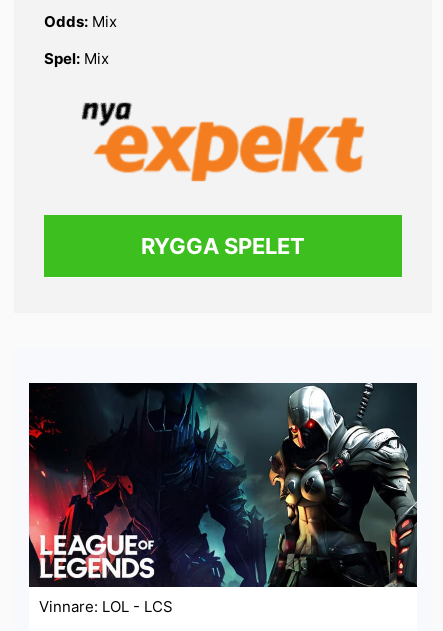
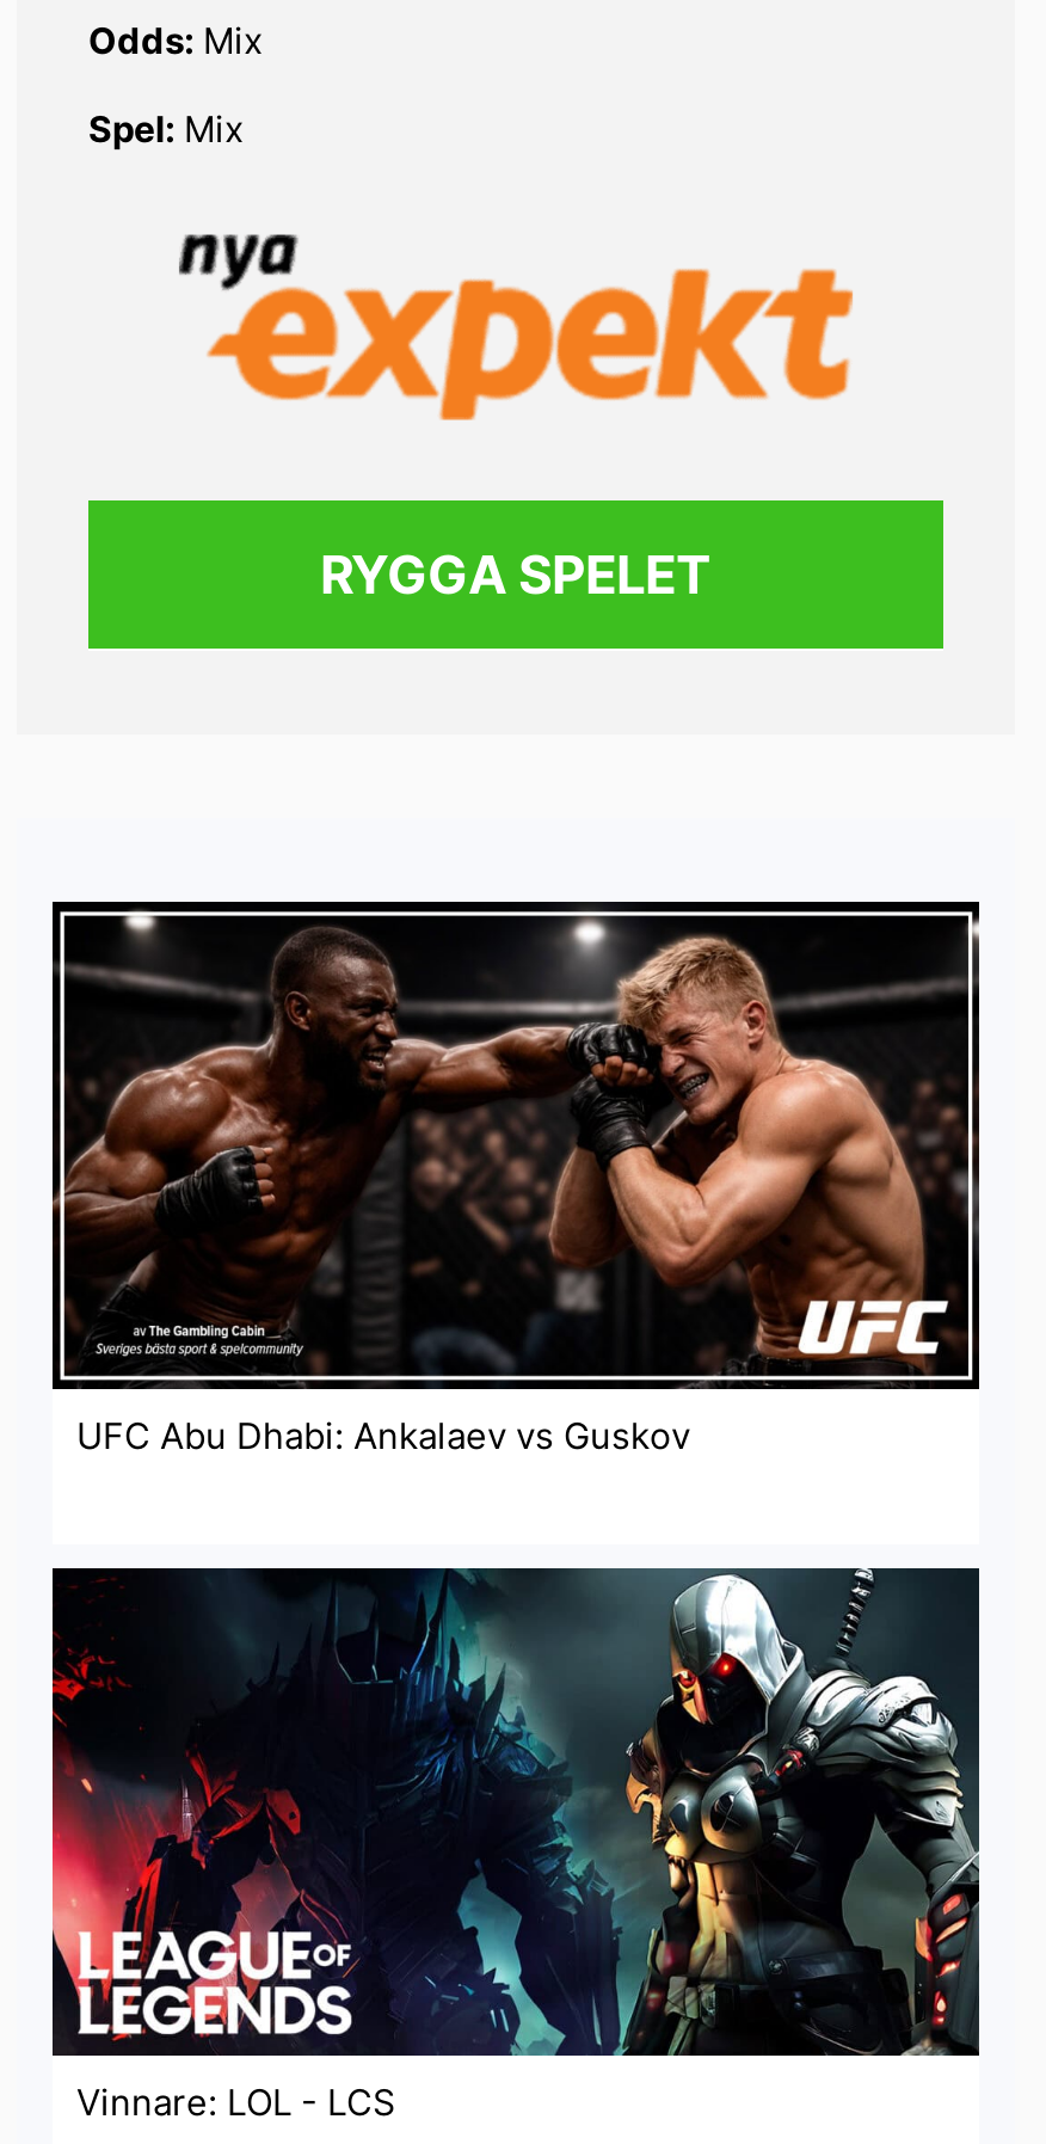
none -> [50,898,979,1459] [image] | UFC Abu Dhabi: Ankalaev vs Guskov

